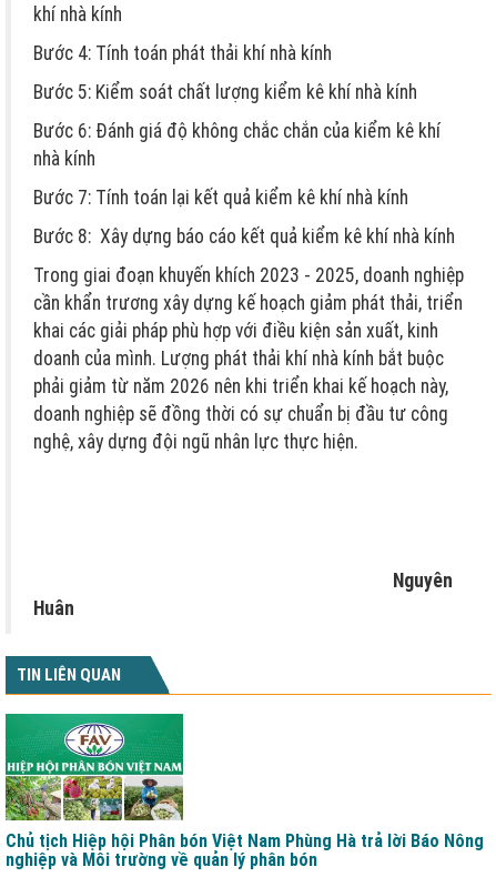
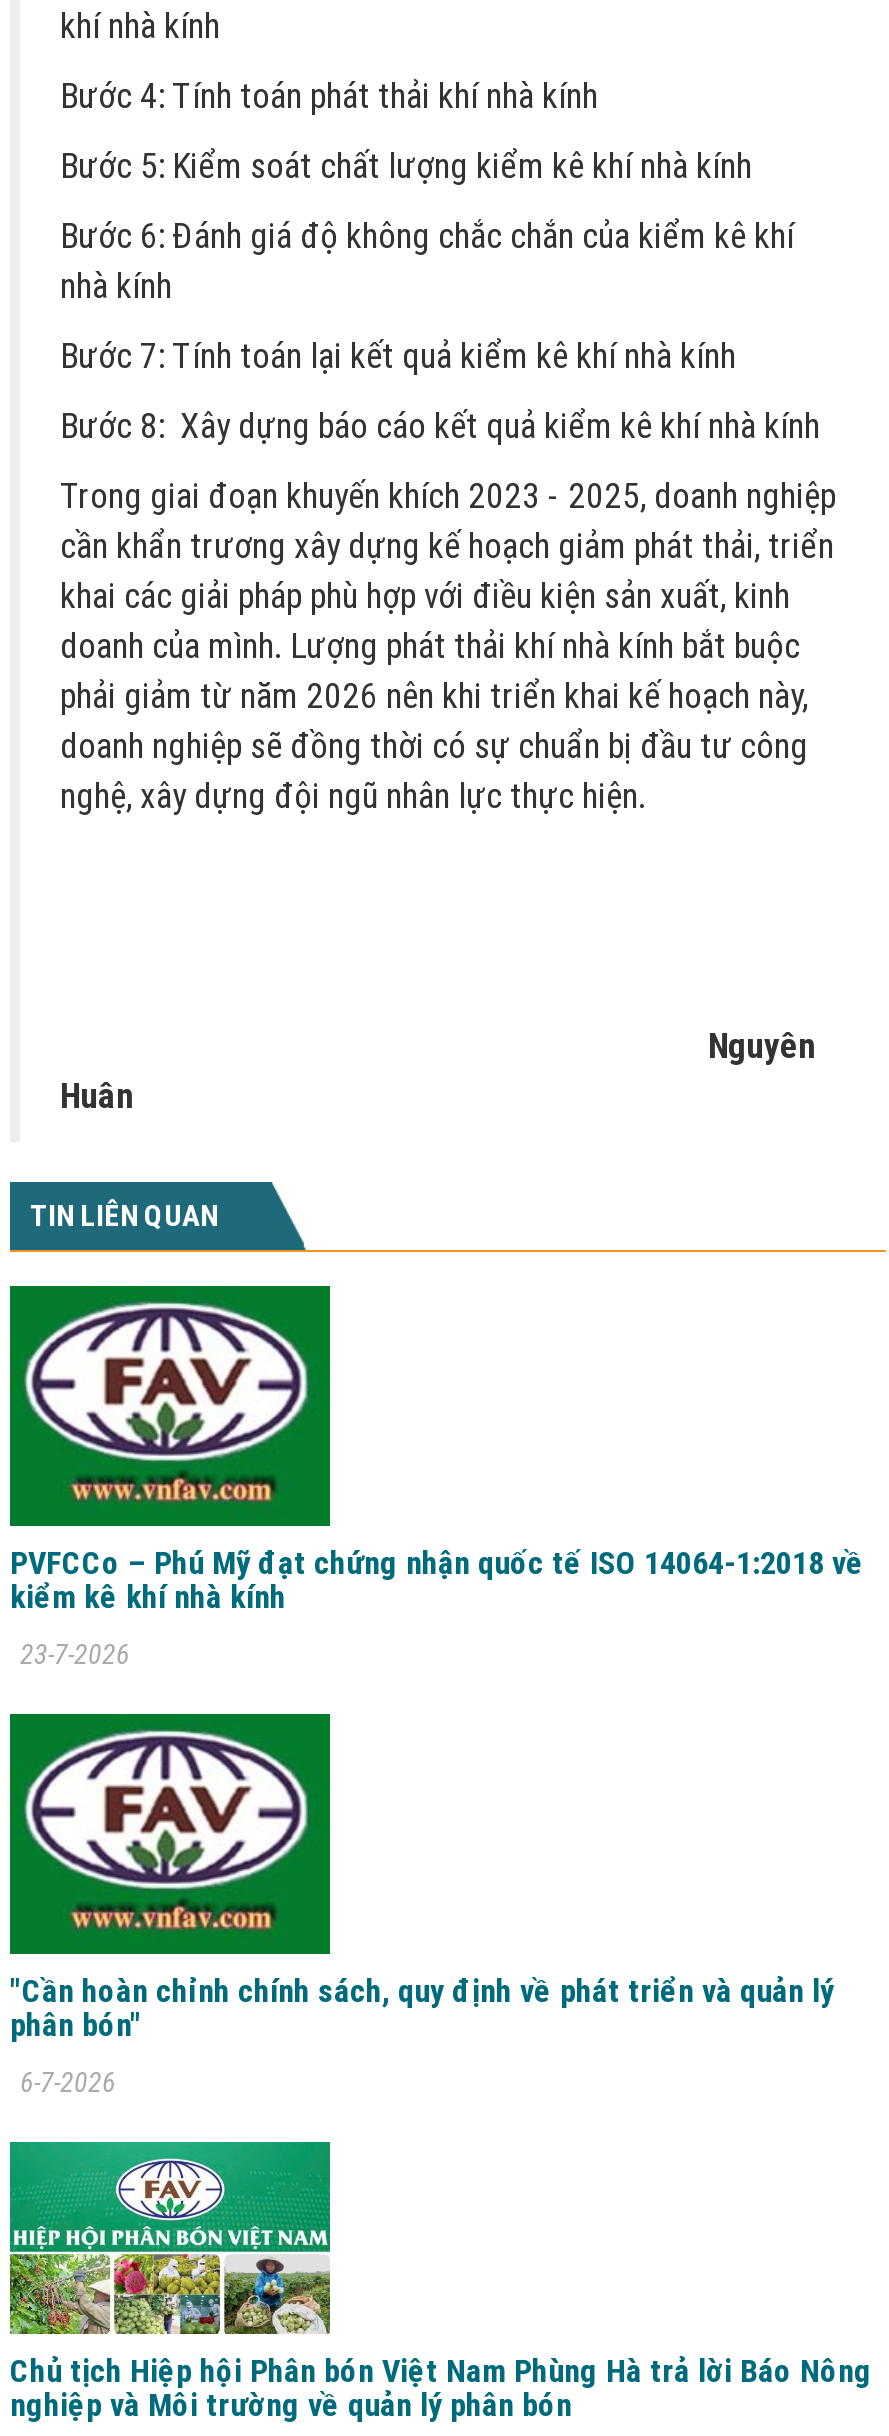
none -> [8,1286,864,1670] [image] | PVFCCo – Phú Mỹ đạt chứng nhận quốc tế ISO 14064-1:2018 về | kiểm kê khí nhà kính | 23-7-2026
none -> [8,1712,834,2098] [image] | "Cần hoàn chỉnh chính sách, quy định về phát triển và quản lý | phân bón" | 6-7-2026

